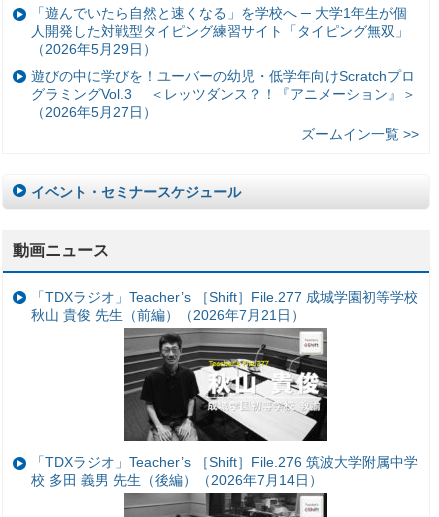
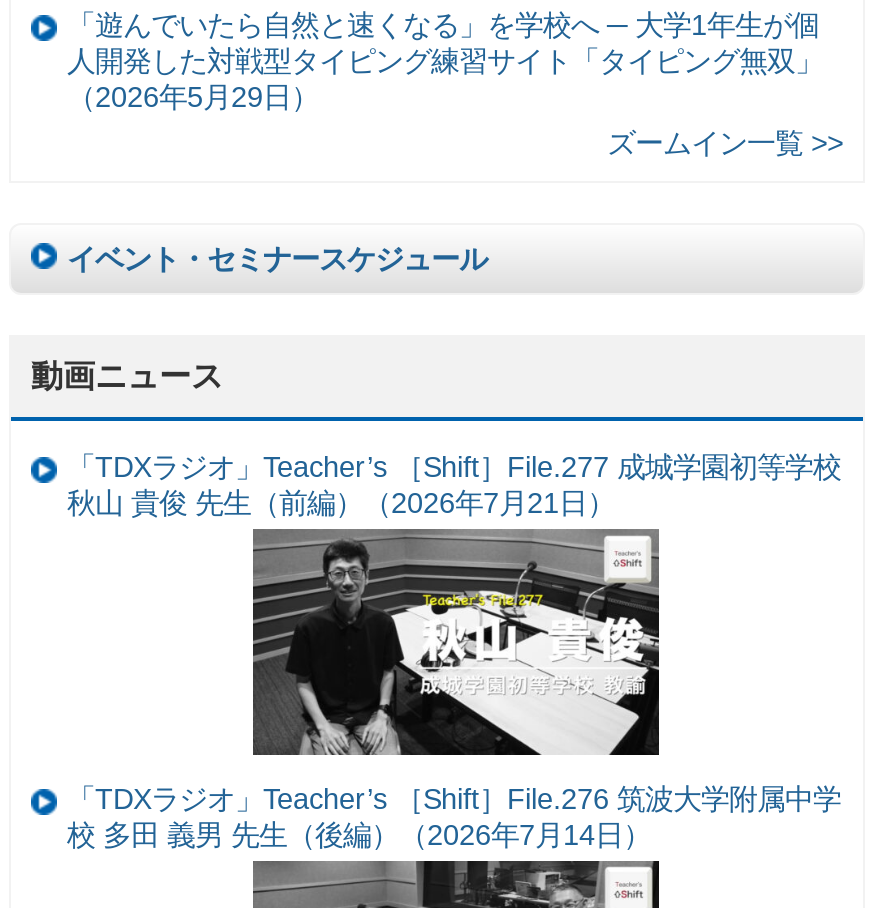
[31,68,416,120] 遊びの中に学びを！ユーバーの幼児・低学年向けScratchプロ | グラミングVol.3 ＜レッツダンス？！『アニメーション』＞ | （2026年5月27日） -> none

